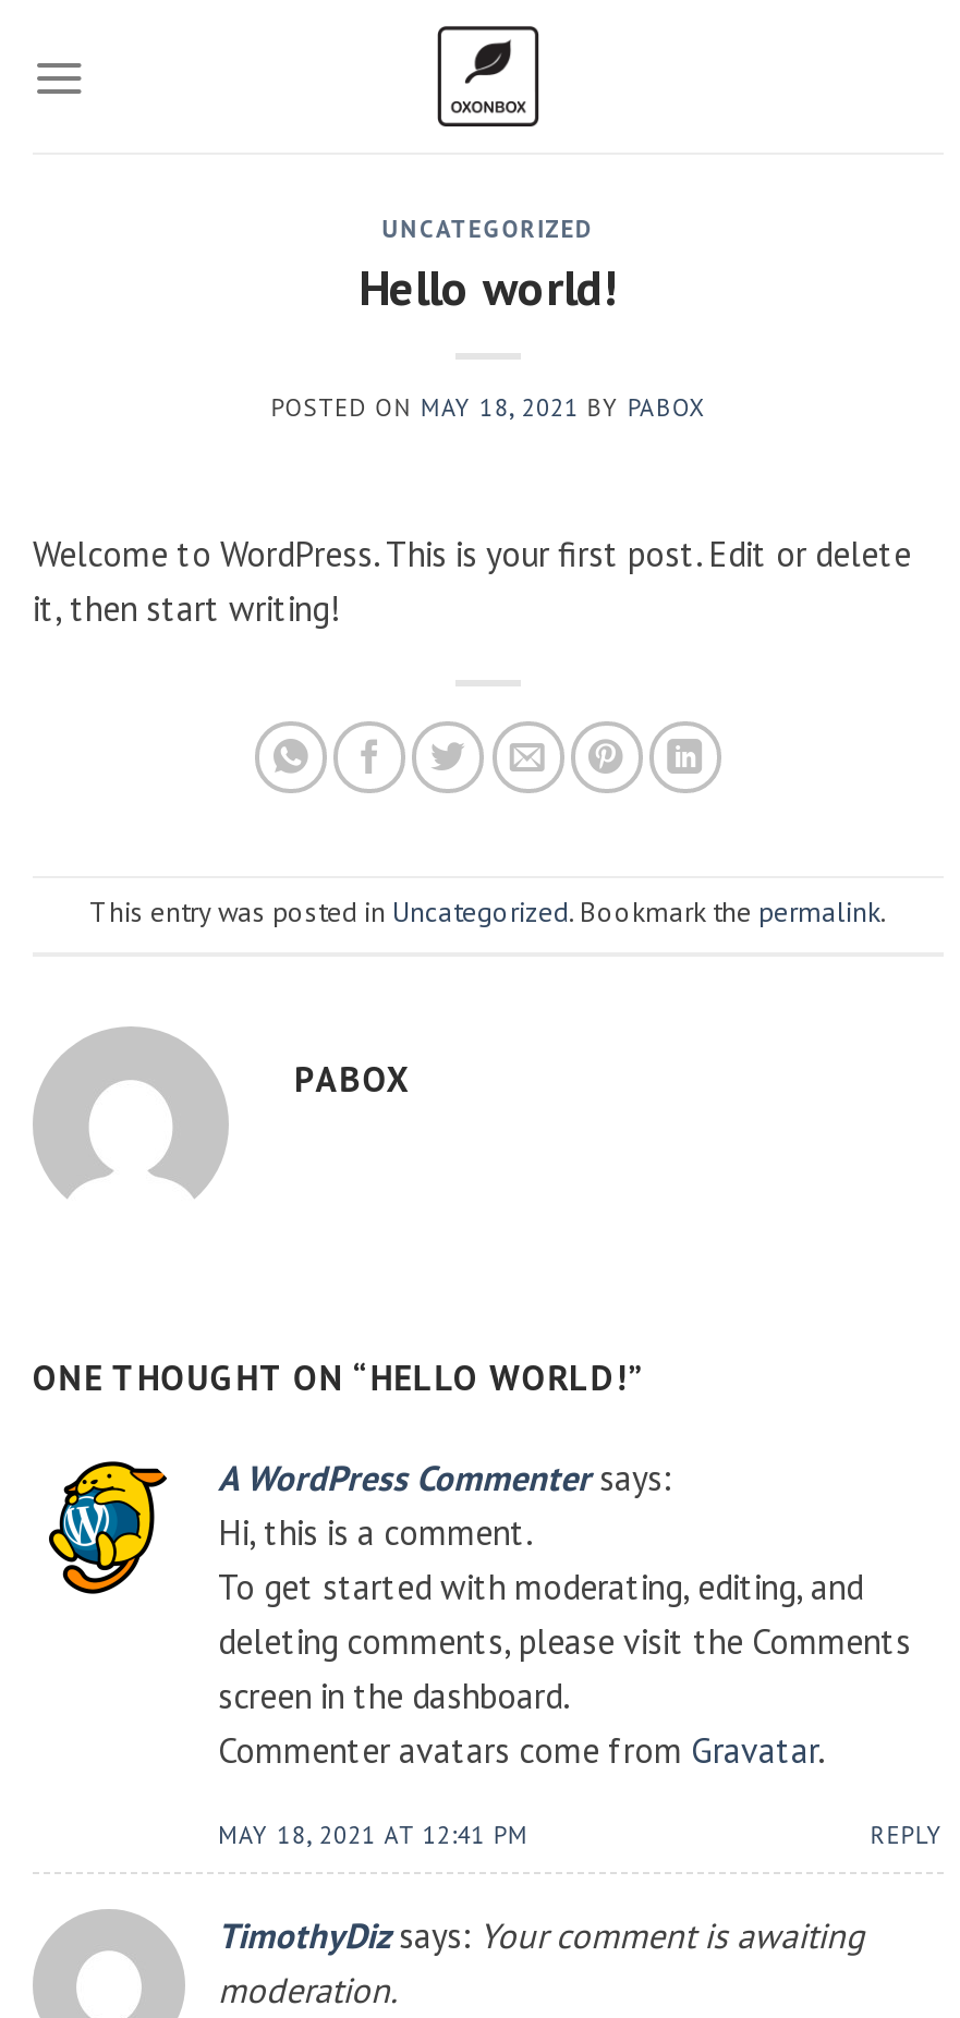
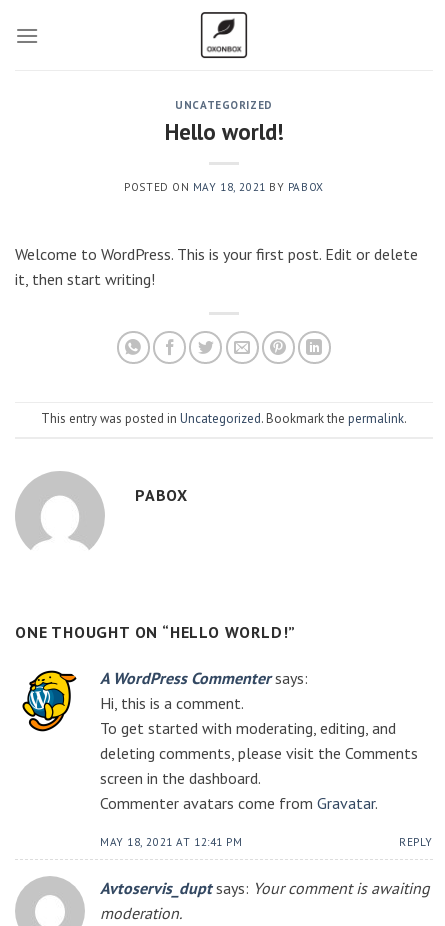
[218,1913,865,1957] TimothyDiz says: Your comment is awaiting -> [100,878,430,898] Avtoservis_dupt says: Your comment is awaiting

